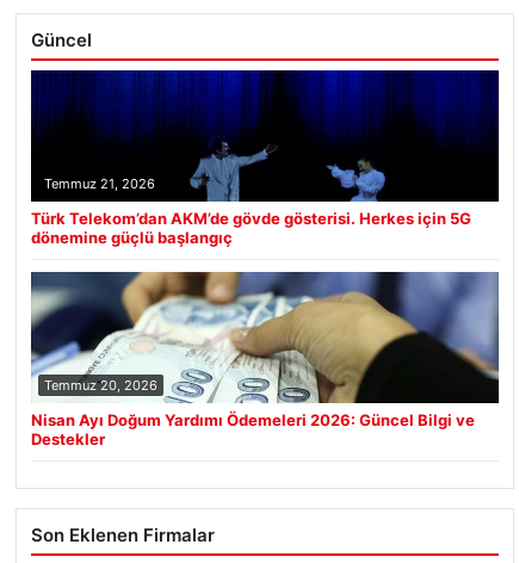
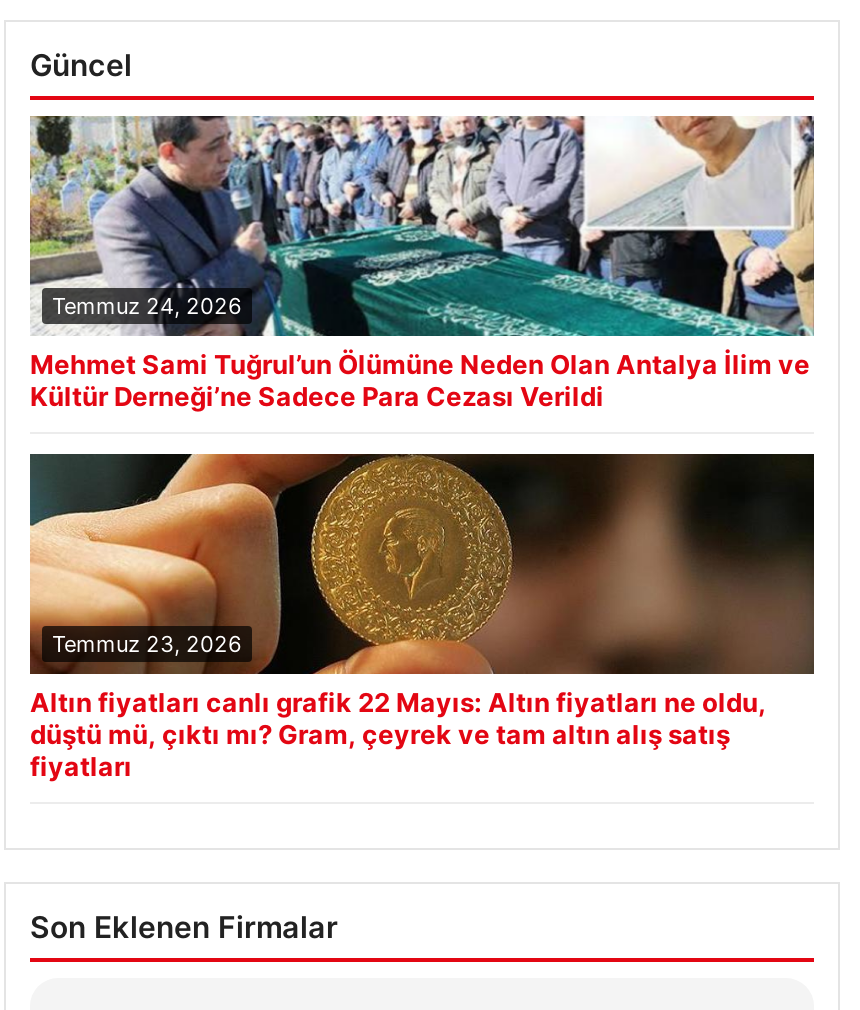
[30,69,500,192] [image] | Temmuz 21, 2026 -> [28,114,816,334] [image] | Temmuz 24, 2026
[31,209,471,247] Türk Telekom’dan AKM’de gövde gösterisi. Herkes için 5G | dönemine güçlü başlangıç -> [30,348,810,412] Mehmet Sami Tuğrul’un Ölümüne Neden Olan Antalya İlim ve | Kültür Derneği’ne Sadece Para Cezası Verildi
[30,271,500,402] [image] | Temmuz 20, 2026 -> [28,452,816,674] [image] | Temmuz 23, 2026
[31,411,475,449] Nisan Ayı Doğum Yardımı Ödemeleri 2026: Güncel Bilgi ve | Destekler -> [30,686,766,782] Altın fiyatları canlı grafik 22 Mayıs: Altın fiyatları ne oldu, | düştü mü, çıktı mı? Gram, çeyrek ve tam altın alış satış | fiyatları

